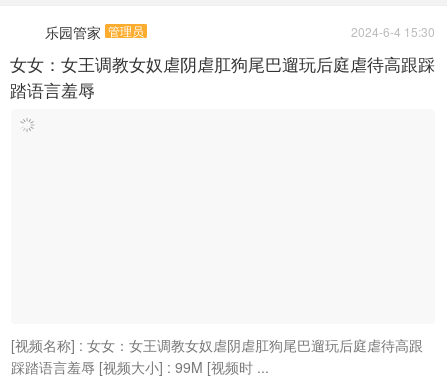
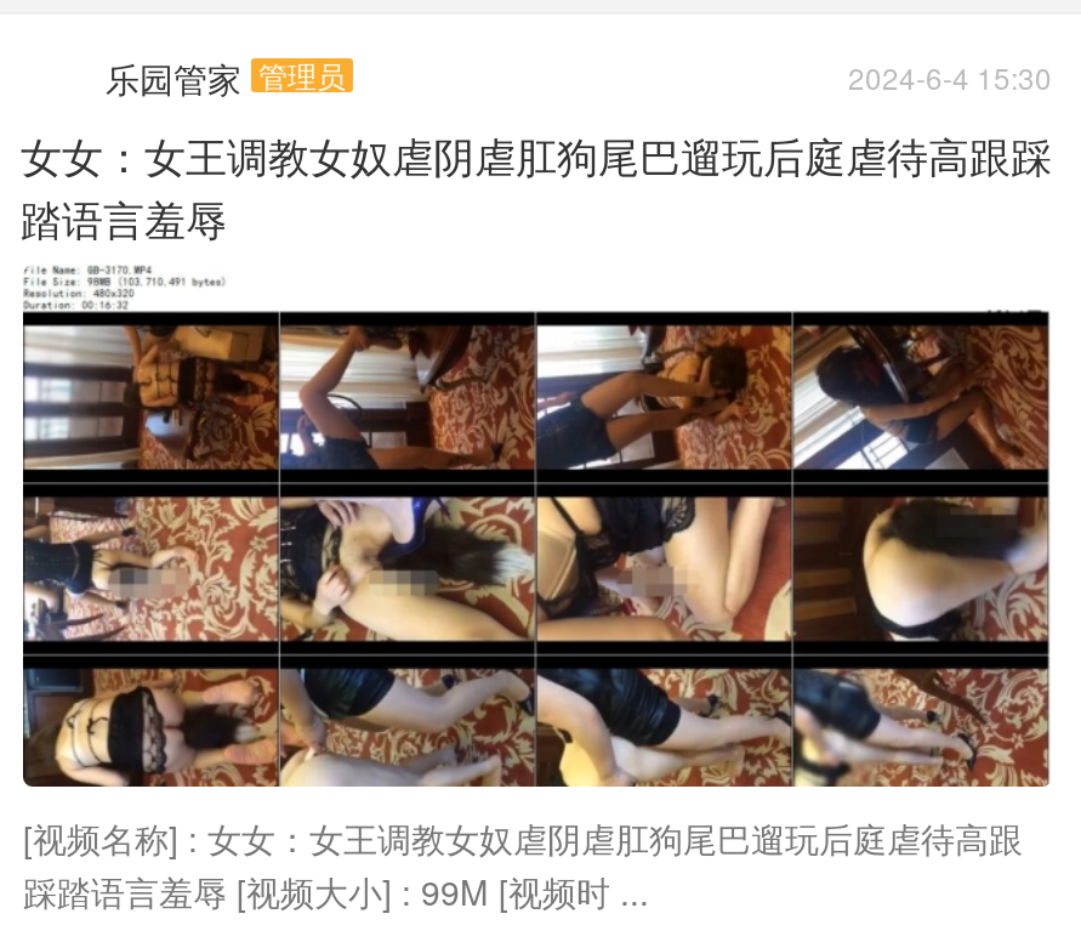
none -> [21,265,1052,789] [image]

